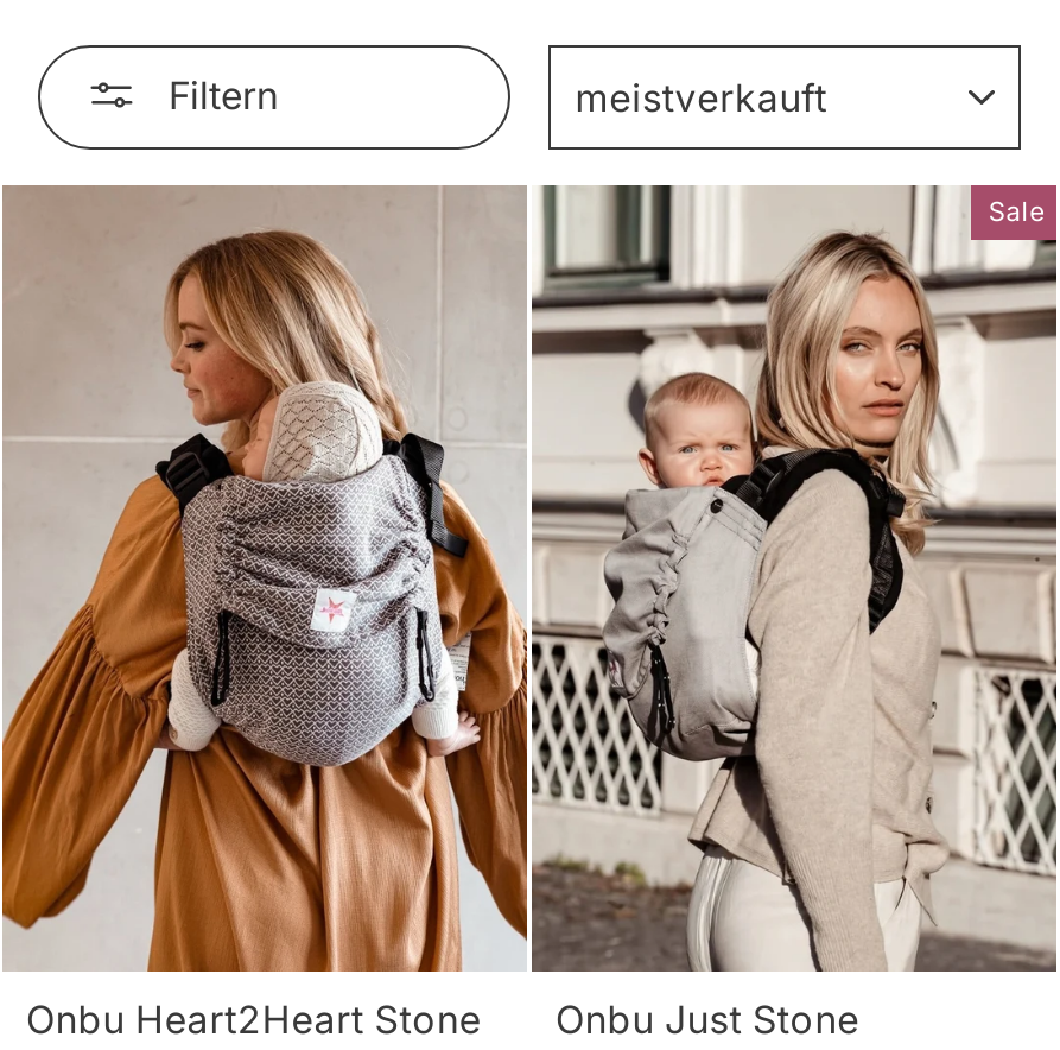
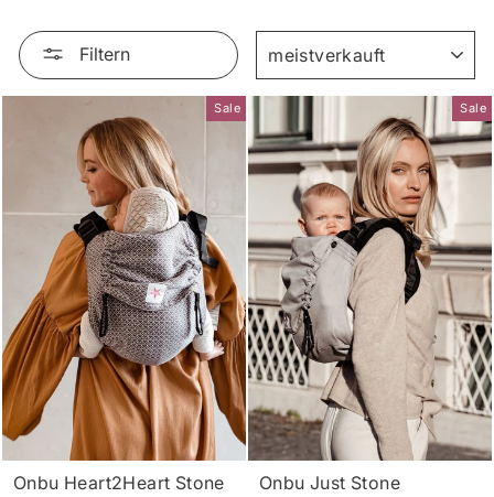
none -> [214,100,240,115] Sale

